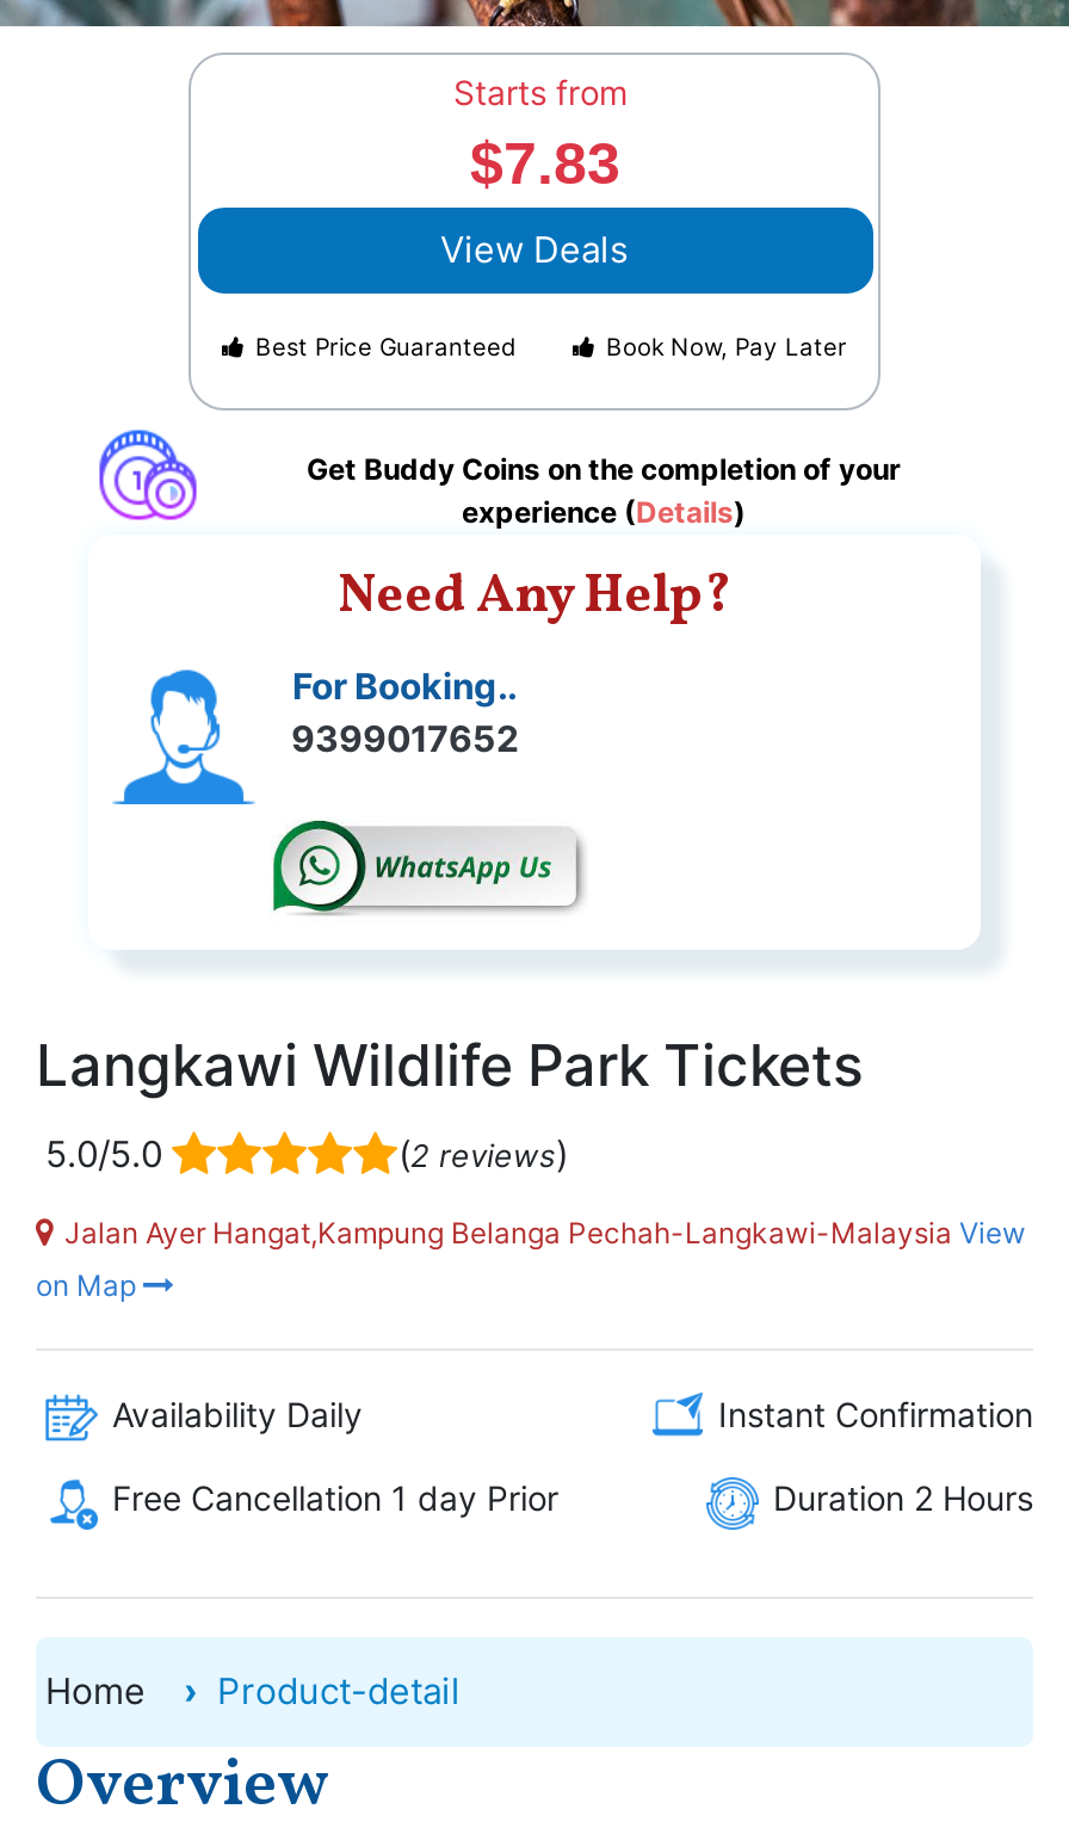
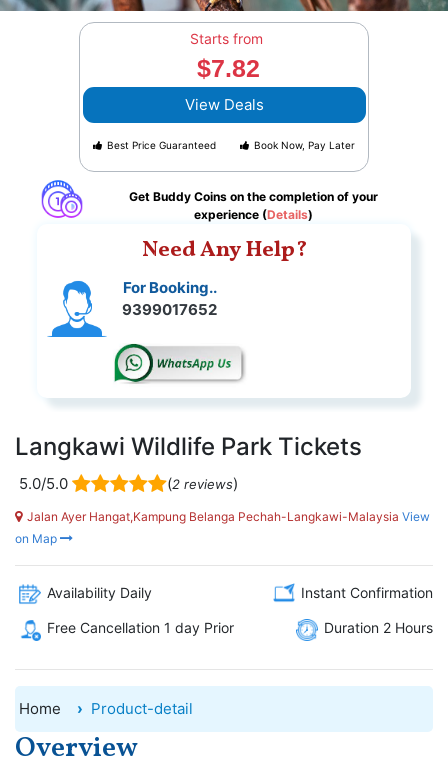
[470,129,620,196] $7.83 -> [197,54,260,82] $7.82

